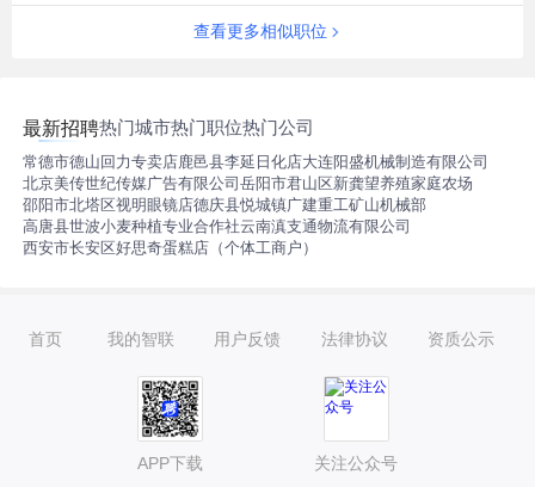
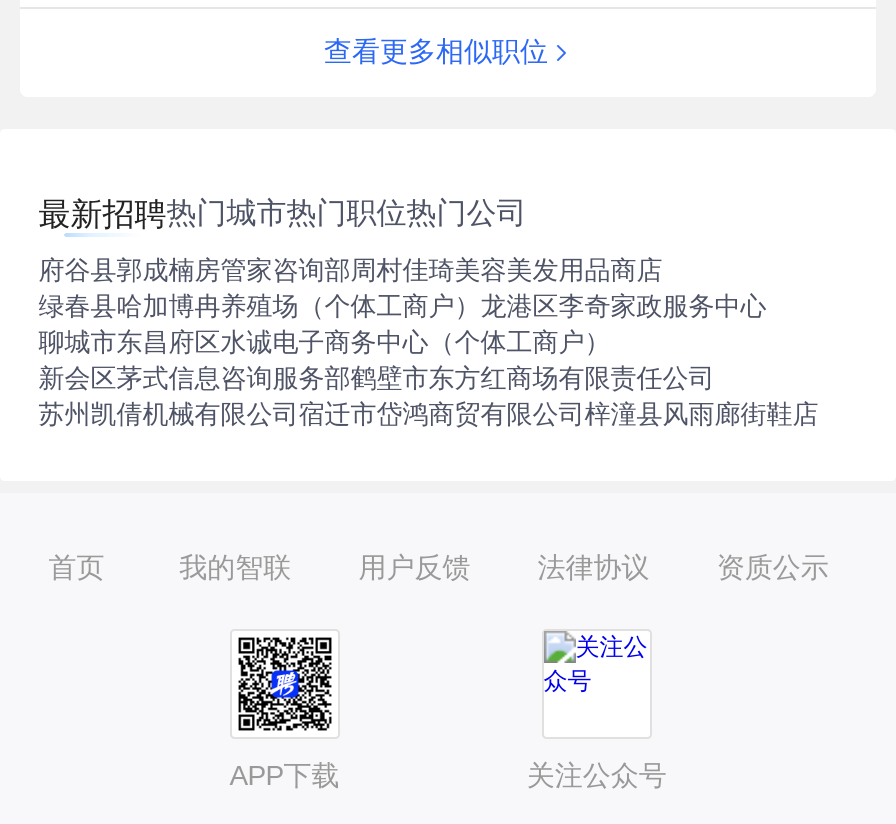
[23,153,489,257] 常德市德山回力专卖店鹿邑县李延日化店大连阳盛机械制造有限公司 | 北京美传世纪传媒广告有限公司岳阳市君山区新龚望养殖家庭农场 | 邵阳市北塔区视明眼镜店德庆县悦城镇广建重工矿山机械部 | 高唐县世波小麦种植专业合作社云南滇支通物流有限公司 | 西安市长安区好思奇蛋糕店（个体工商户） -> [38,256,818,430] 府谷县郭成楠房管家咨询部周村佳琦美容美发用品商店 | 绿春县哈加博冉养殖场（个体工商户）龙港区李奇家政服务中心 | 聊城市东昌府区水诚电子商务中心（个体工商户） | 新会区茅式信息咨询服务部鹤壁市东方红商场有限责任公司 | 苏州凯倩机械有限公司宿迁市岱鸿商贸有限公司梓潼县风雨廊街鞋店

